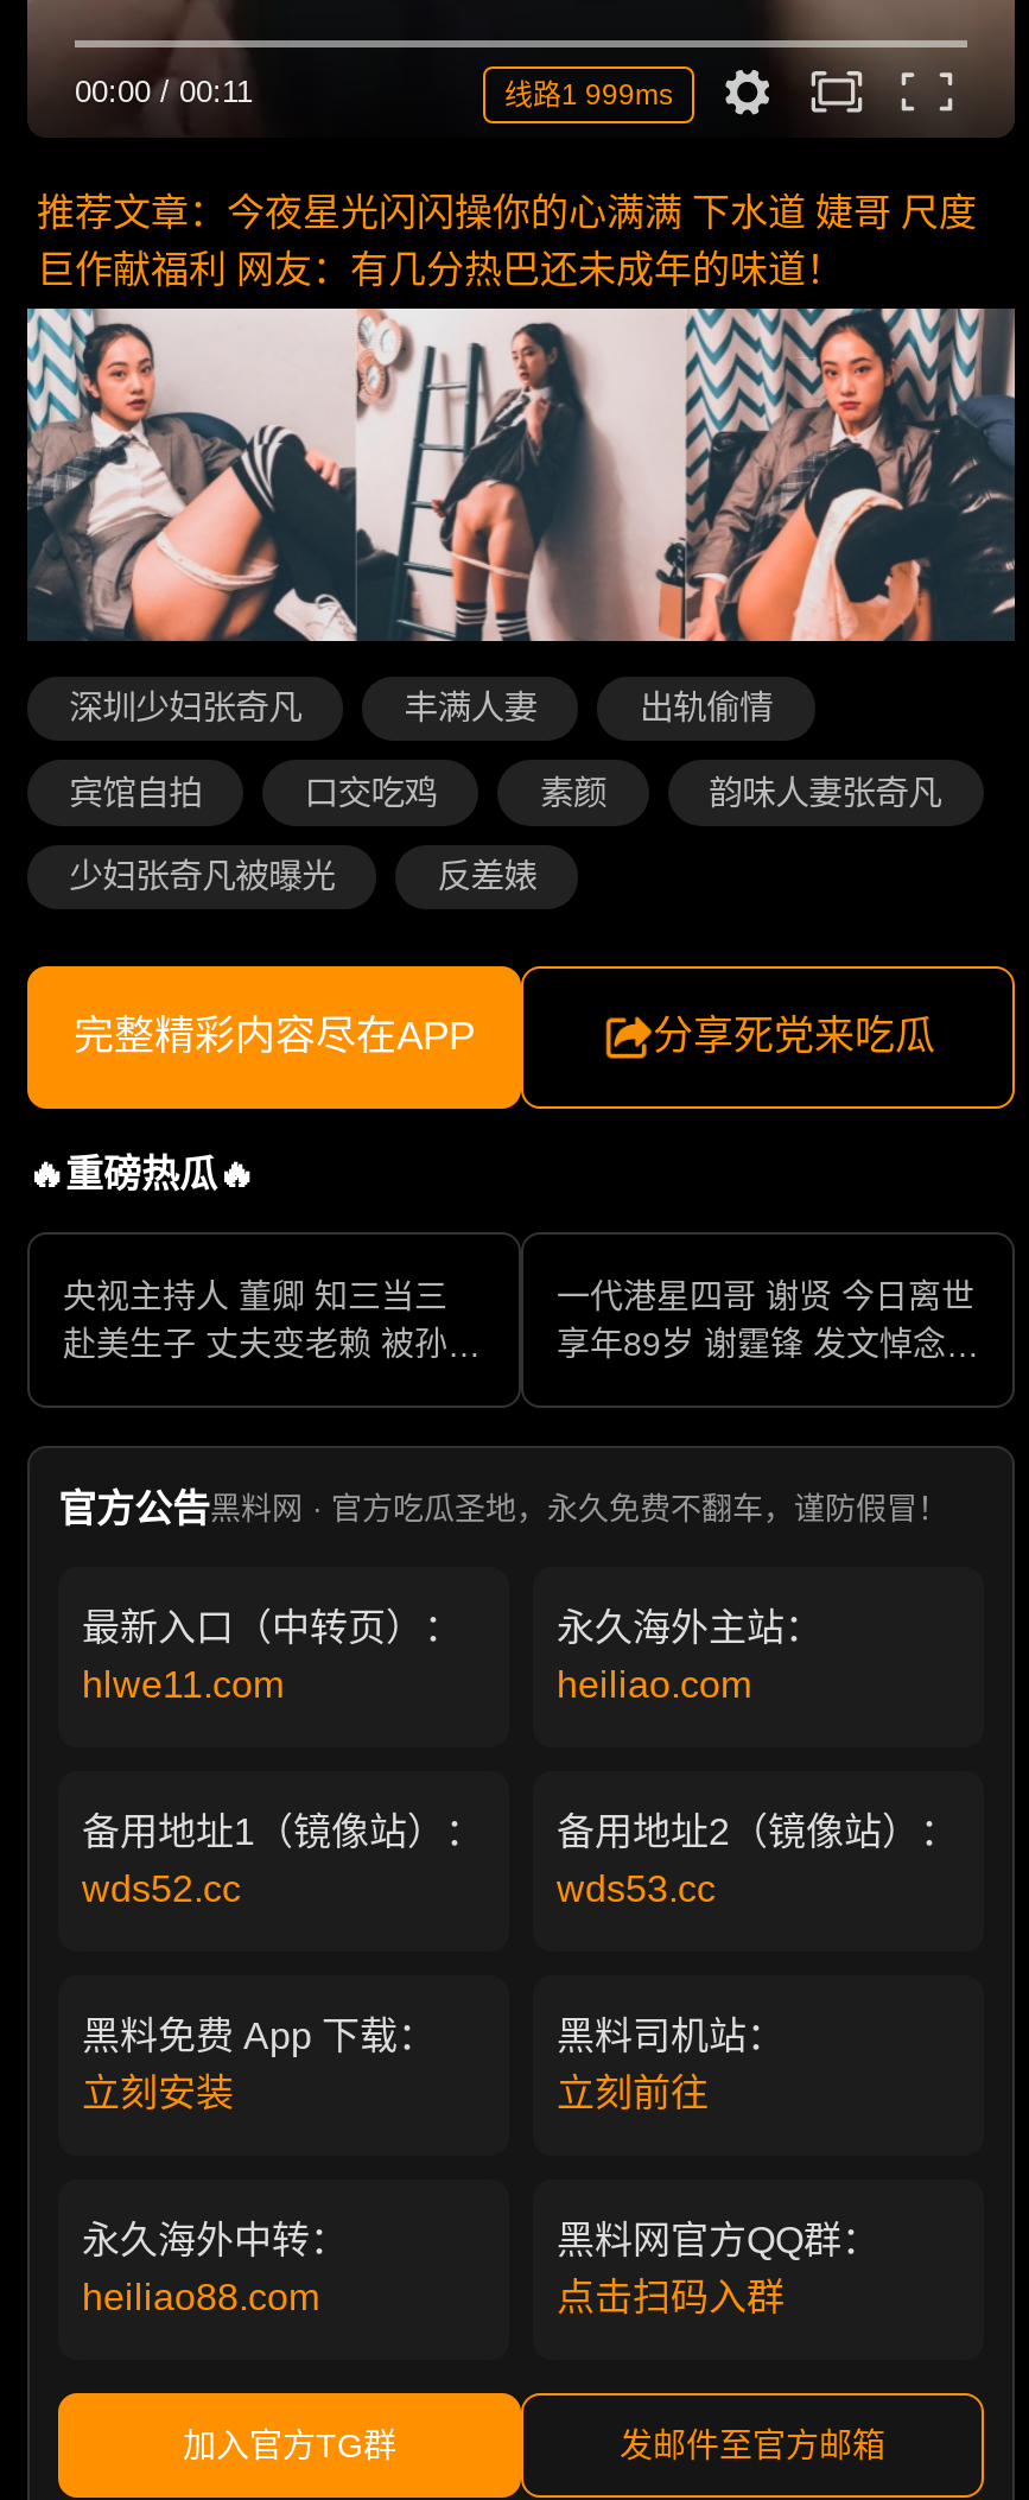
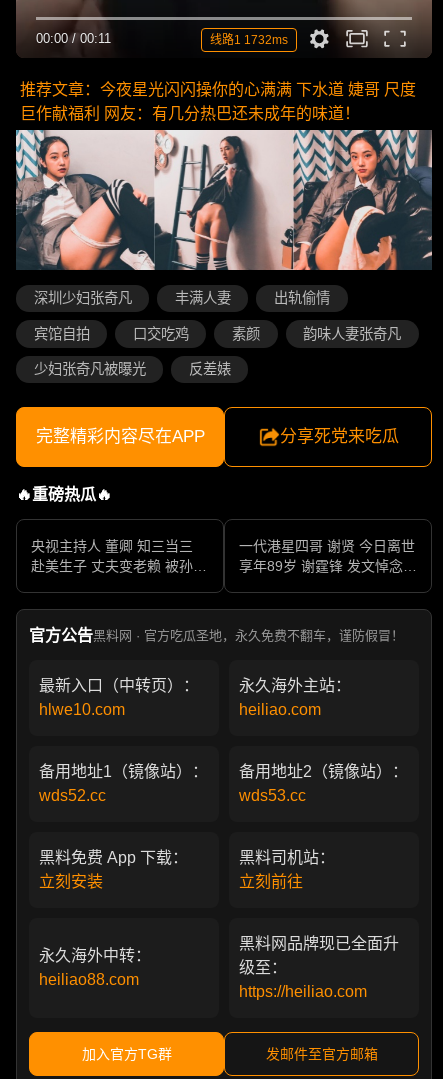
[504,79,673,112] 线路1 999ms -> [210,33,288,47] 线路1 1732ms
[82,1665,284,1705] hlwe11.com -> [39,701,125,718] hlwe10.com
[557,2221,879,2318] 黑料网官方QQ群： | 点击扫码入群 -> [239,935,399,1000] 黑料网品牌现已全面升 | 级至： | https://heiliao.com

